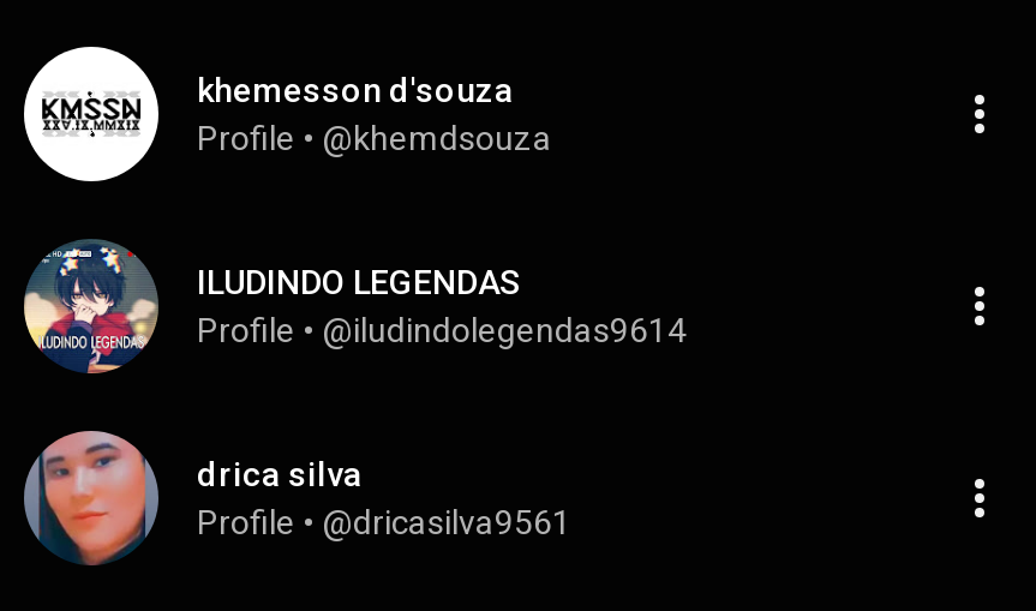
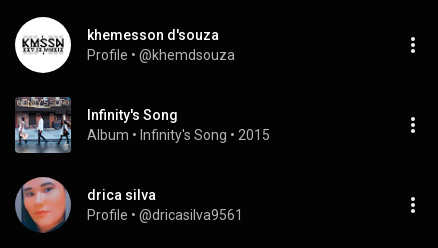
[24,239,687,373] [image] | ILUDINDO LEGENDAS | Profile • @iludindolegendas9614 -> [14,96,270,154] [image] | Infinity's Song | Album • Infinity's Song • 2015

